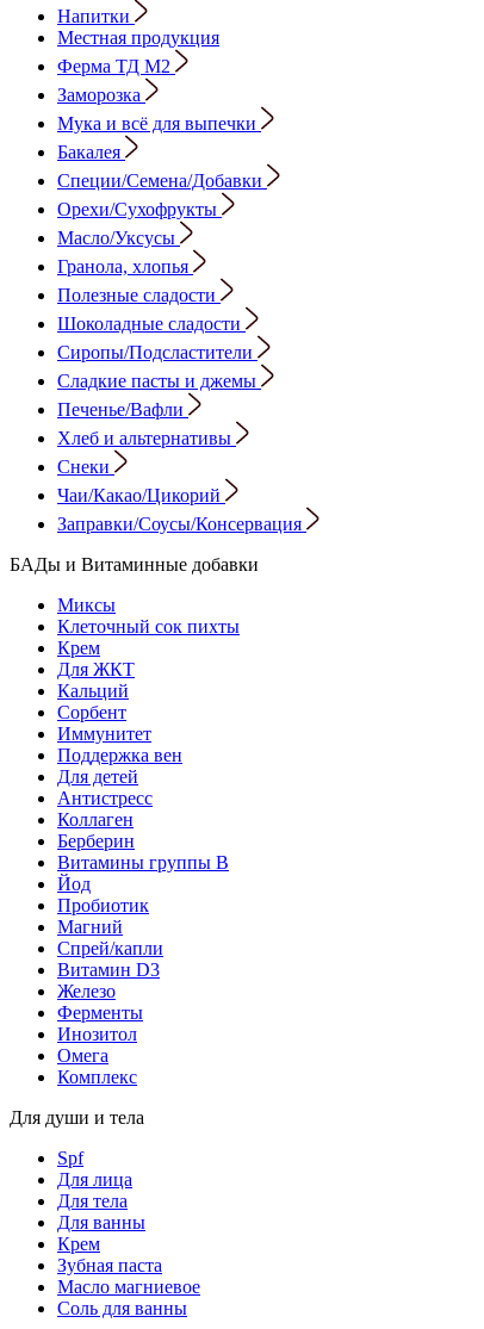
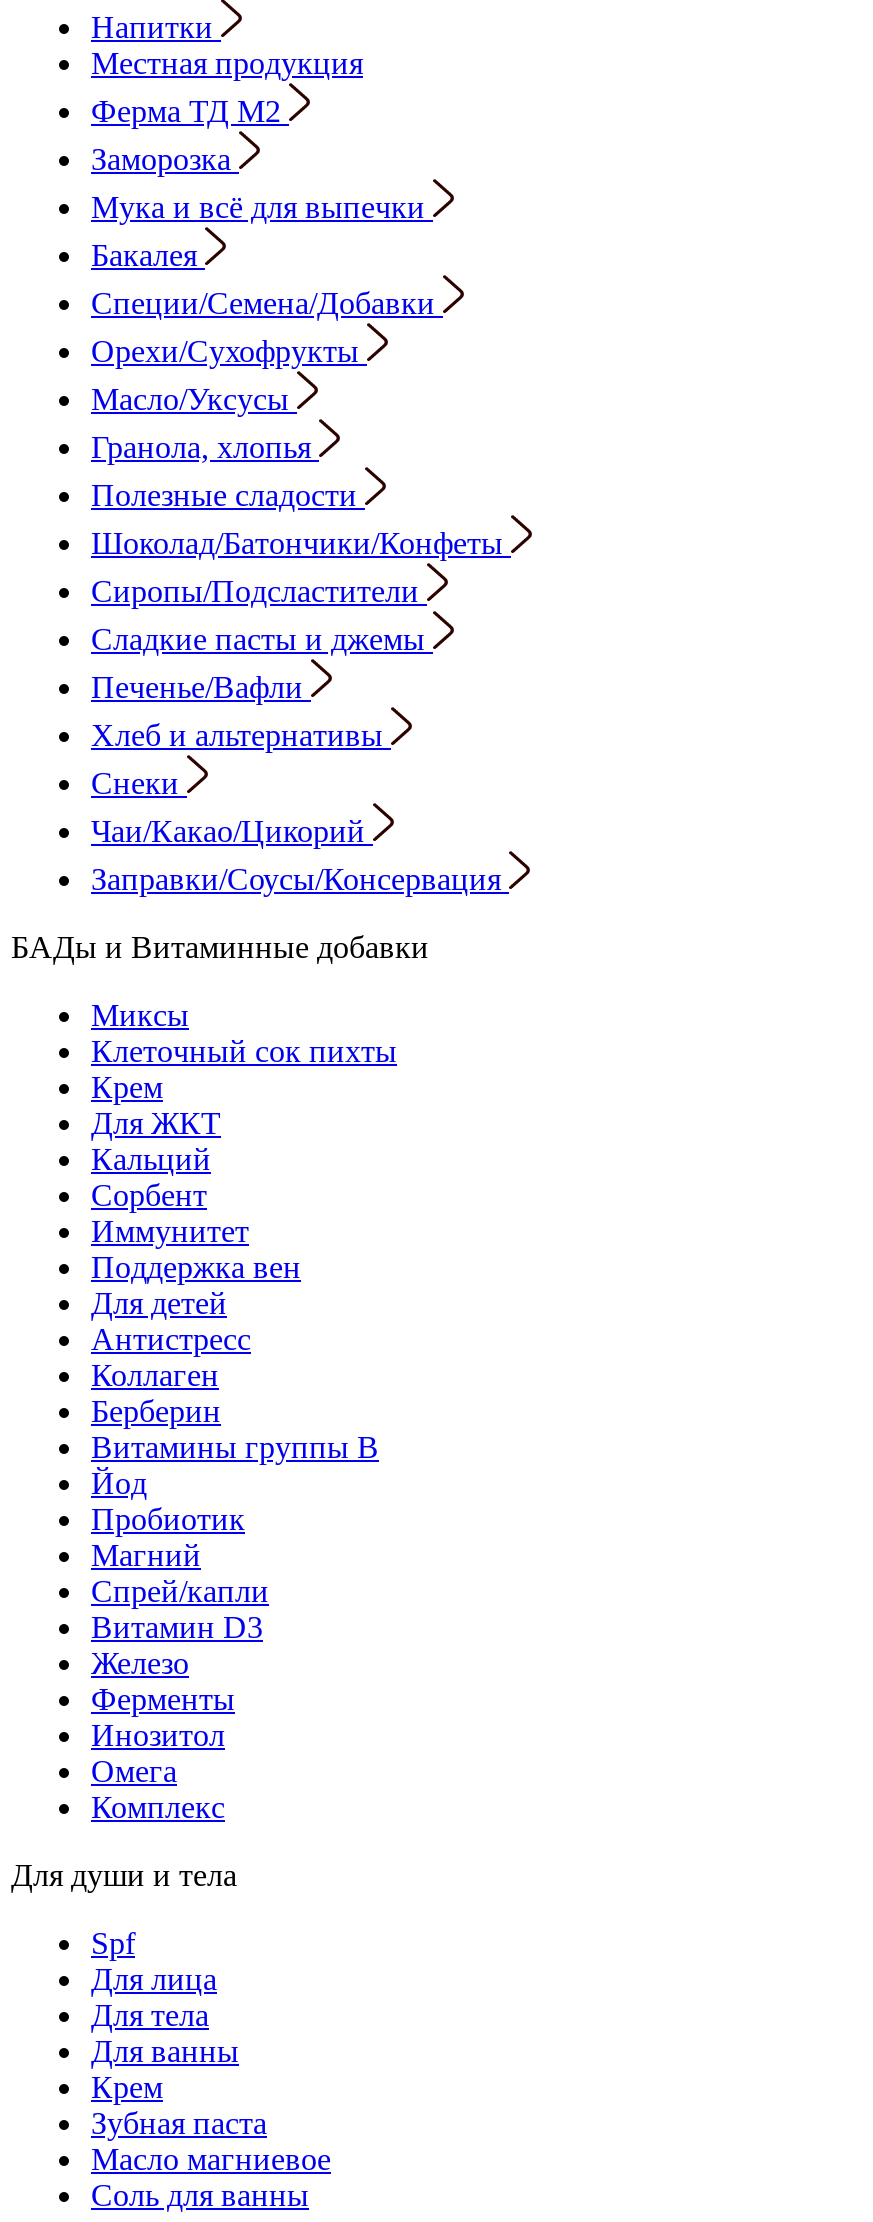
[57,313,241,334] Шоколадные сладости -> [91,526,503,560] Шоколад/Батончики/Конфеты

